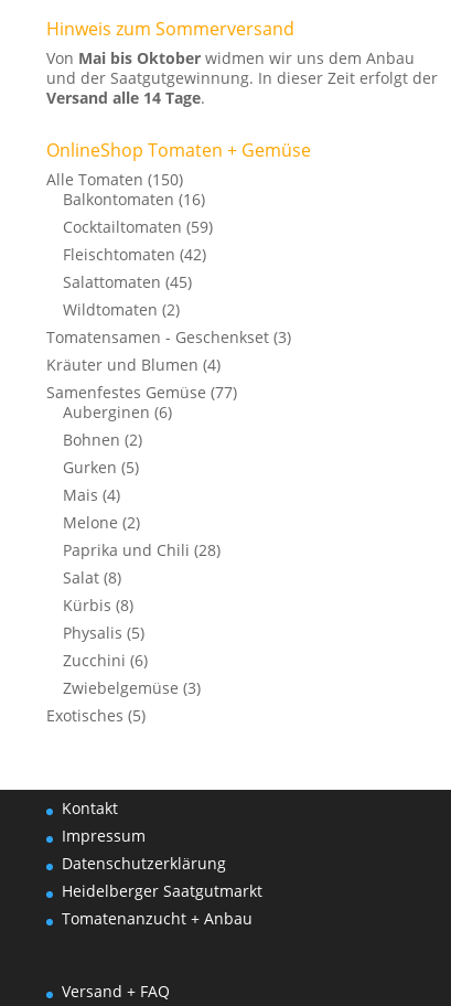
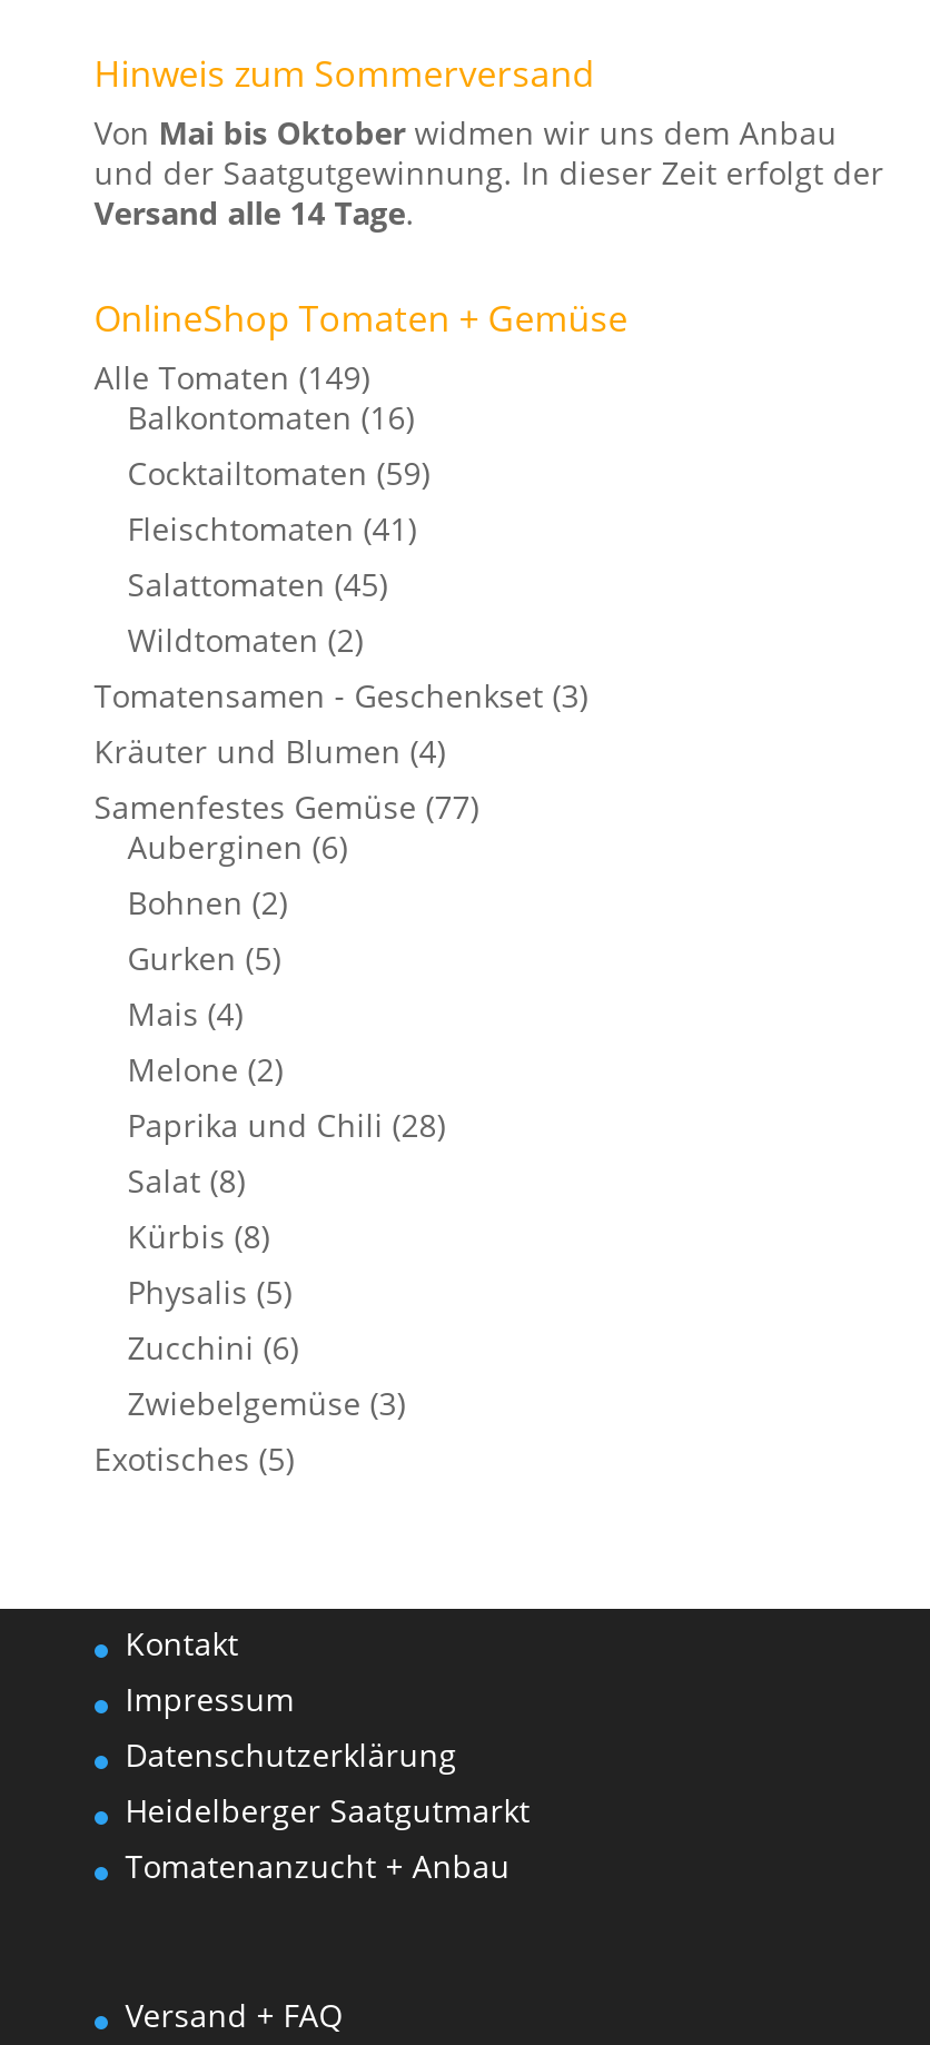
[46,169,183,190] Alle Tomaten (150) -> [94,357,370,399] Alle Tomaten (149)
[63,244,206,265] Fleischtomaten (42) -> [127,508,417,550] Fleischtomaten (41)

